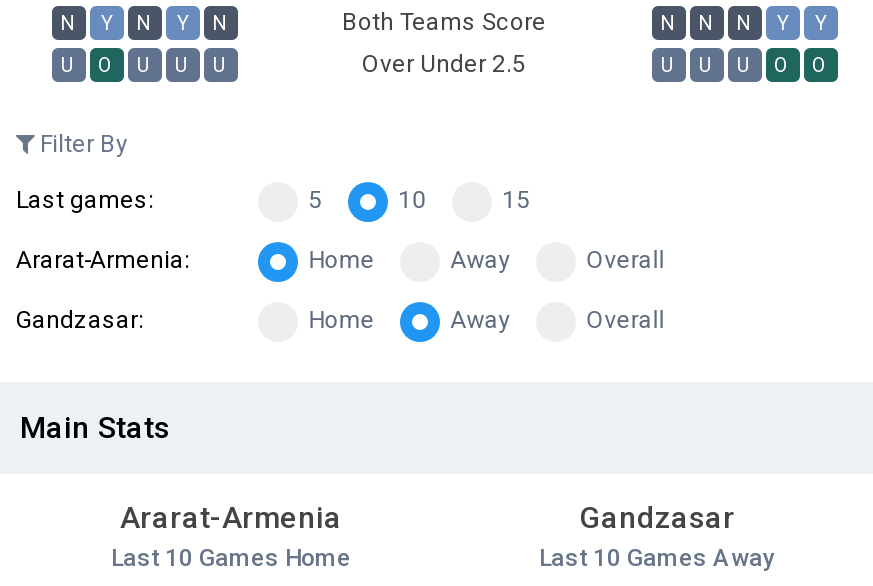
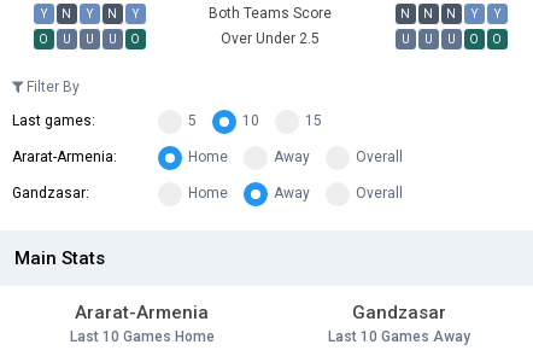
[60,13,76,35] N -> none
none -> [132,8,138,21] Y
[61,55,75,77] U -> none
none -> [130,33,140,46] O

